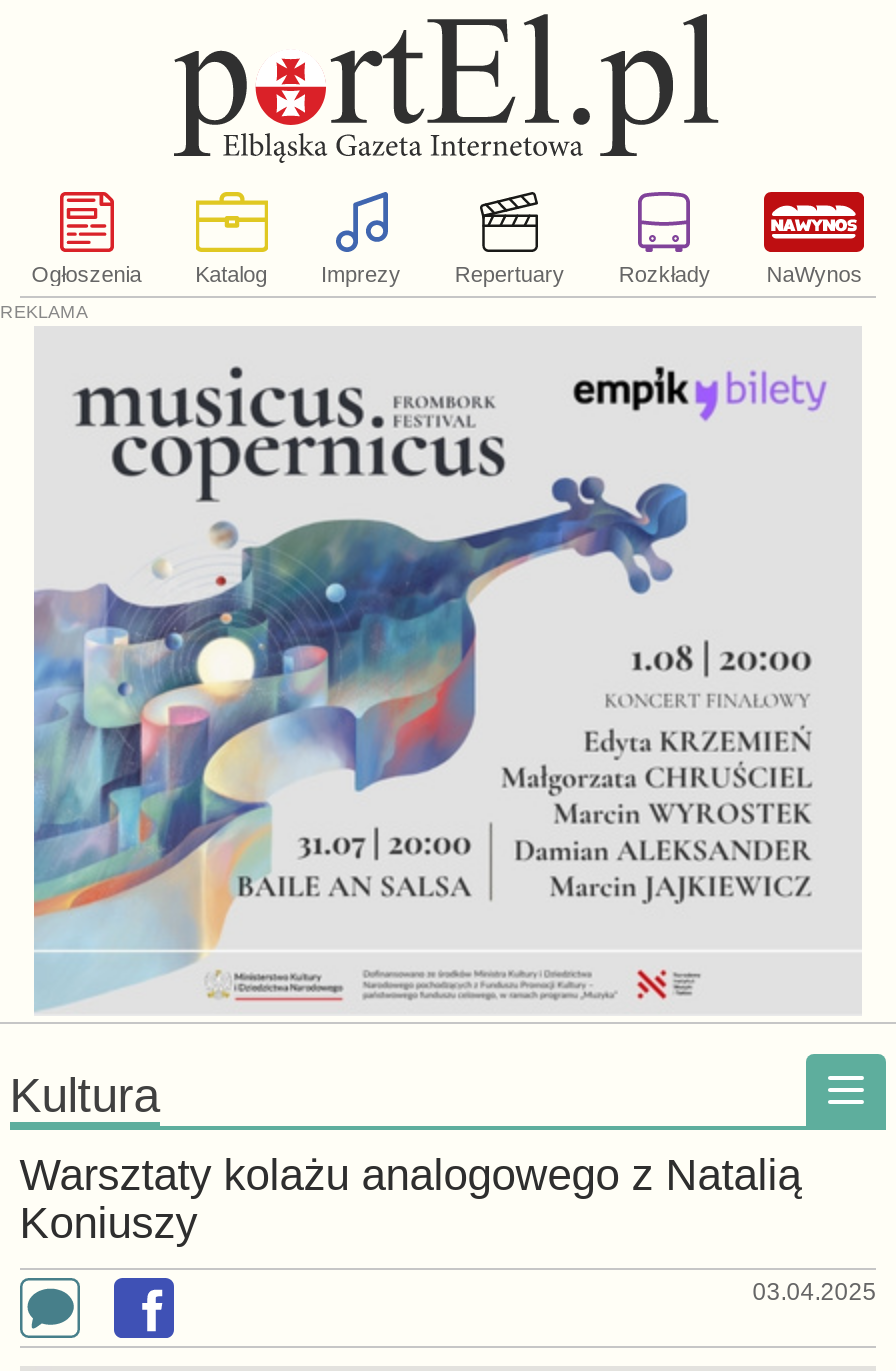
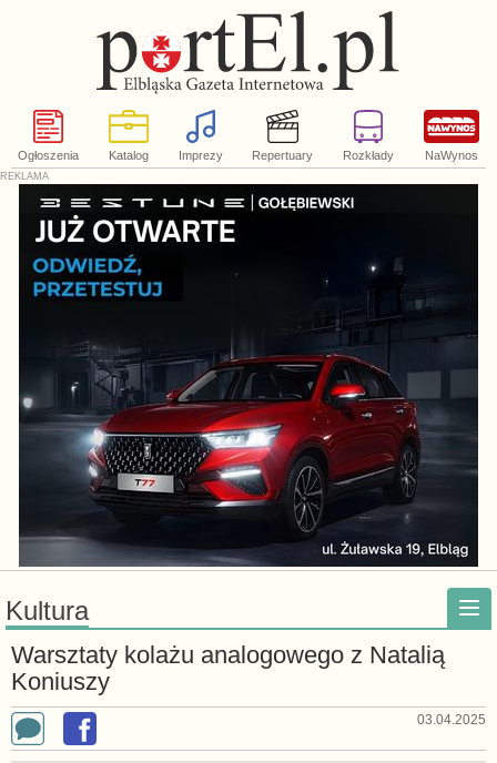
[32,326,862,1016] [image] -> [18,183,479,568] [image]

